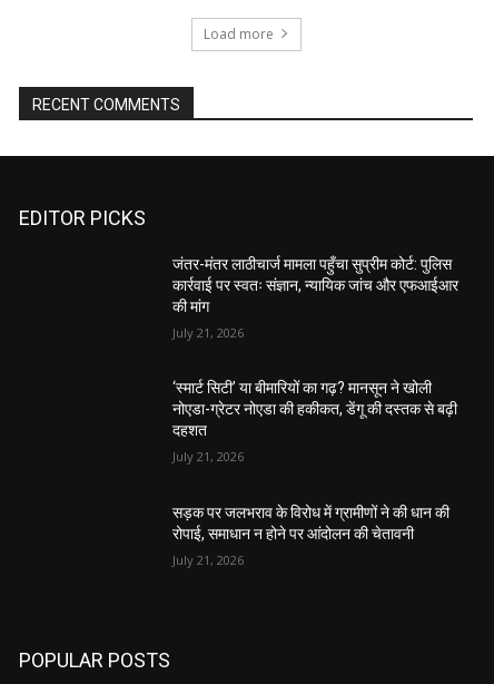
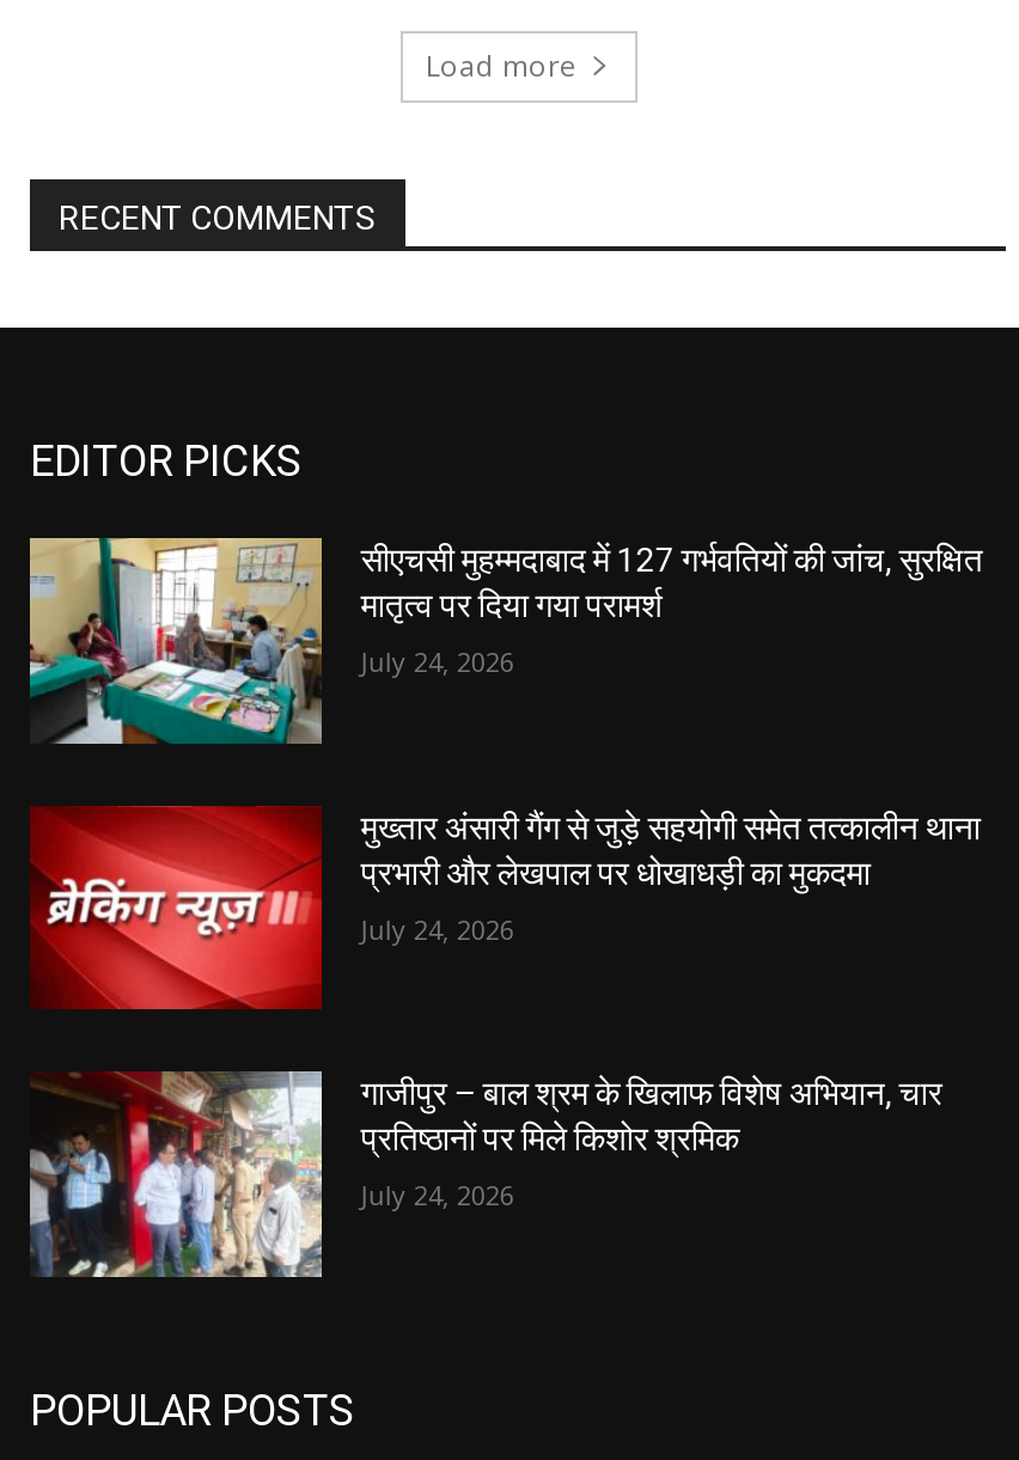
none -> [28,534,324,747] [image]
none -> [28,1068,324,1281] [image]
none -> [30,805,324,1013] [image]
[173,255,459,315] जंतर-मंतर लाठीचार्ज मामला पहुँचा सुप्रीम कोर्ट: पुलिस | कार्रवाई पर स्वतः संज्ञान, न्यायिक जांच और एफआईआर | की मांग -> [361,541,983,624] सीएचसी मुहम्मदाबाद में 127 गर्भवतियों की जांच, सुरक्षित | मातृत्व पर दिया गया परामर्श
[173,324,244,340] July 21, 2026 -> [361,644,514,679] July 24, 2026
[173,379,458,439] ‘स्मार्ट सिटी’ या बीमारियों का गढ़? मानसून ने खोली | नोएडा-ग्रेटर नोएडा की हकीकत, डेंगू की दस्तक से बढ़ी | दहशत -> [361,808,980,891] मुख्तार अंसारी गैंग से जुड़े सहयोगी समेत तत्कालीन थाना | प्रभारी और लेखपाल पर धोखाधड़ी का मुकदमा
[173,448,244,465] July 21, 2026 -> [361,910,514,946] July 24, 2026
[173,503,450,542] सड़क पर जलभराव के विरोध में ग्रामीणों ने की धान की | रोपाई, समाधान न होने पर आंदोलन की चेतावनी -> [361,1075,942,1158] गाजीपुर – बाल श्रम के खिलाफ विशेष अभियान, चार | प्रतिष्ठानों पर मिले किशोर श्रमिक
[173,551,244,568] July 21, 2026 -> [361,1178,514,1213] July 24, 2026

